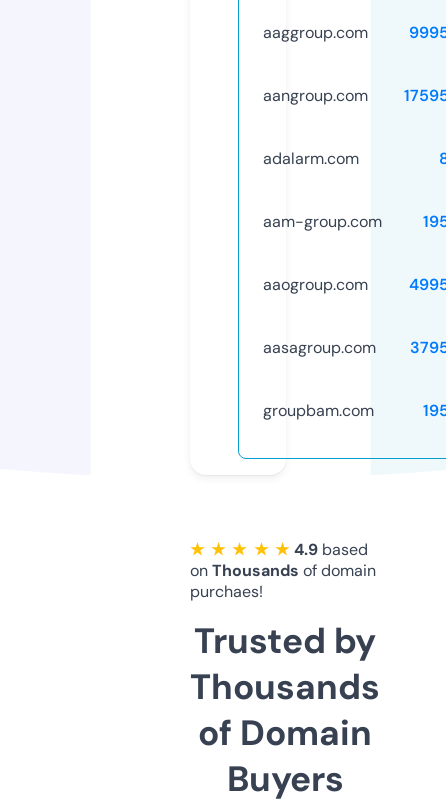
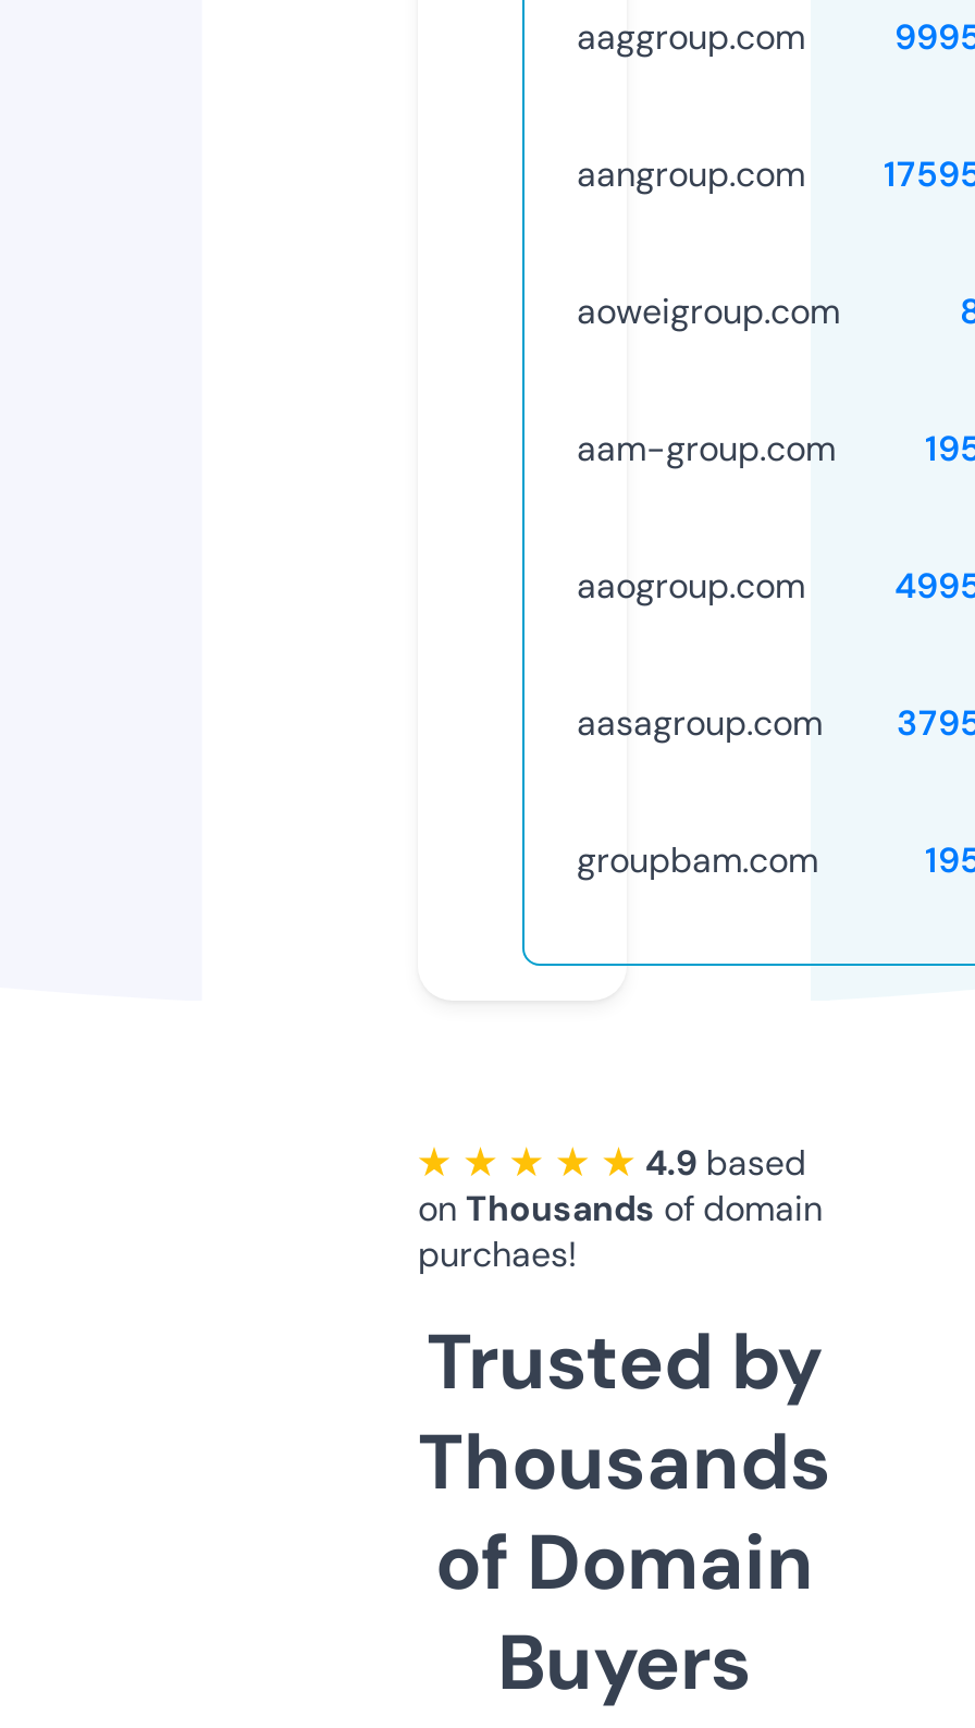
[263,148,359,169] adalarm.com -> [577,288,840,334] aoweigroup.com

